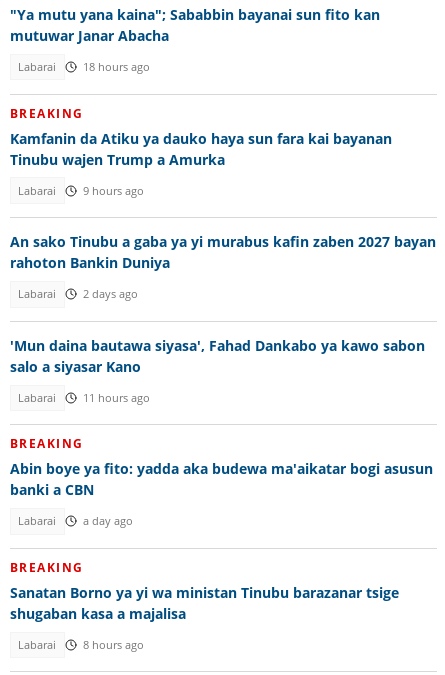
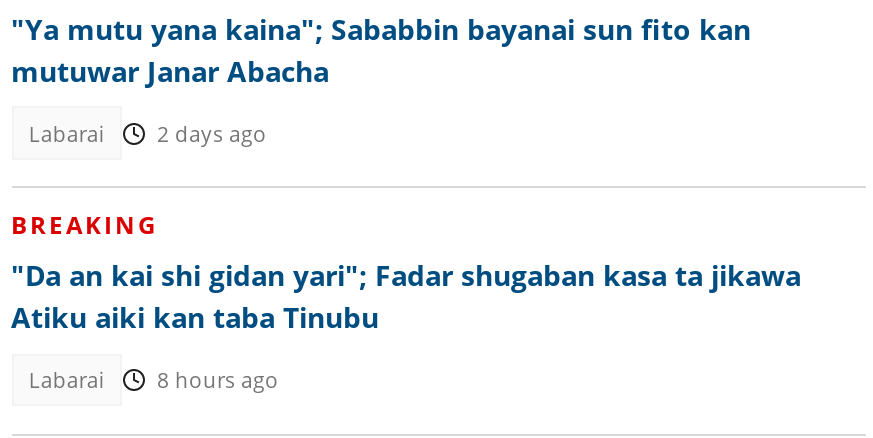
[18,60,149,74] Labarai 18 hours ago -> [29,119,267,147] Labarai 2 days ago
[9,128,435,623] Kamfanin da Atiku ya dauko haya sun fara kai bayanan | Tinubu wajen Trump a Amurka | Labarai | 9 hours ago | An sako Tinubu a gaba ya yi murabus kafin zaben 2027 bayan | rahoton Bankin Duniya | Labarai | 2 days ago | 'Mun daina bautawa siyasa', Fahad Dankabo ya kawo sabon | salo a siyasar Kano | Labarai | 11 hours ago | BREAKING | Abin boye ya fito: yadda aka budewa ma'aikatar bogi asusun | banki a CBN | Labarai | a day ago | BREAKING | Sanatan Borno ya yi wa ministan Tinubu barazanar tsige | shugaban kasa a majalisa -> [11,256,801,336] "Da an kai shi gidan yari"; Fadar shugaban kasa ta jikawa | Atiku aiki kan taba Tinubu

